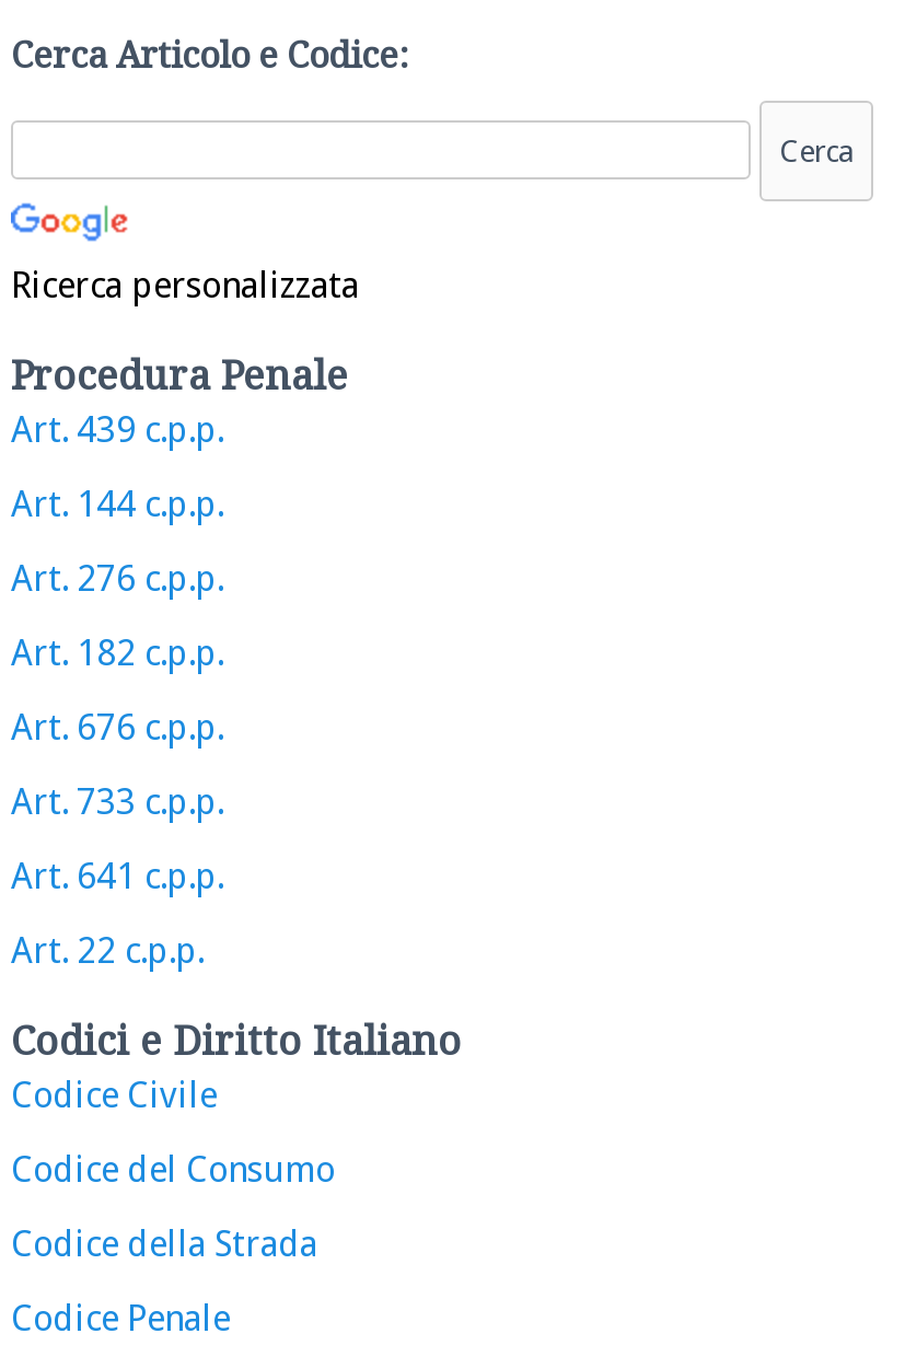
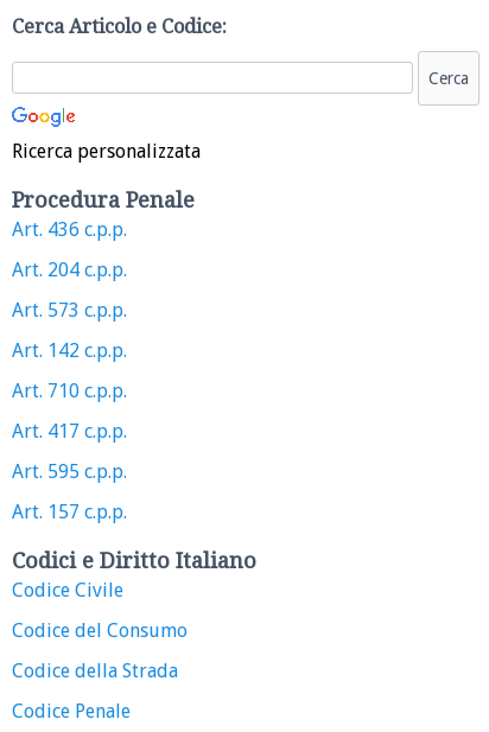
[11,408,223,450] Art. 439 c.p.p. -> [12,218,127,240] Art. 436 c.p.p.
[11,483,223,524] Art. 144 c.p.p. -> [12,258,127,281] Art. 204 c.p.p.
[11,557,223,599] Art. 276 c.p.p. -> [12,298,127,321] Art. 573 c.p.p.
[11,631,223,673] Art. 182 c.p.p. -> [12,339,127,361] Art. 142 c.p.p.
[11,706,223,747] Art. 676 c.p.p. -> [12,379,127,402] Art. 710 c.p.p.
[11,780,223,822] Art. 733 c.p.p. -> [12,419,127,442] Art. 417 c.p.p.
[11,855,223,896] Art. 641 c.p.p. -> [12,460,127,482] Art. 595 c.p.p.
[11,929,204,971] Art. 22 c.p.p. -> [12,500,127,523] Art. 157 c.p.p.

